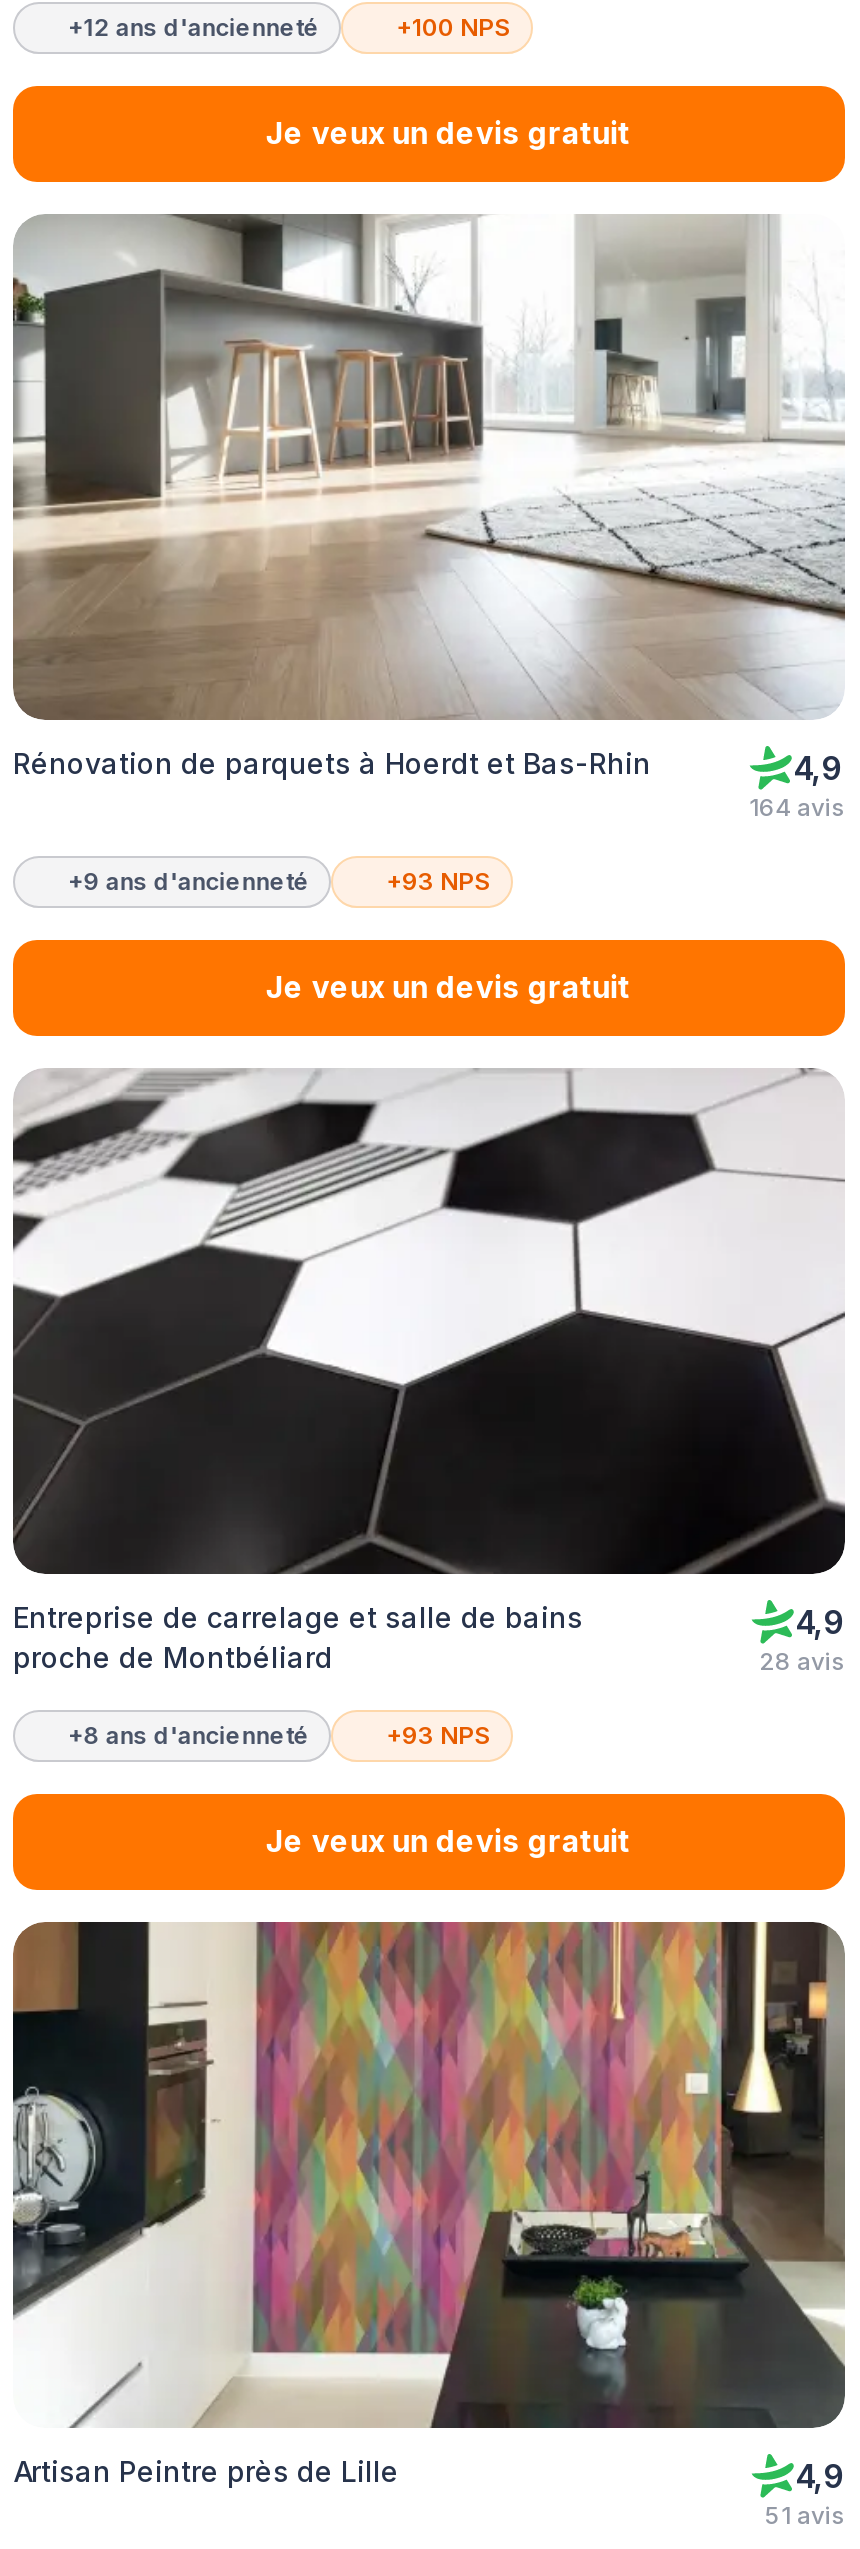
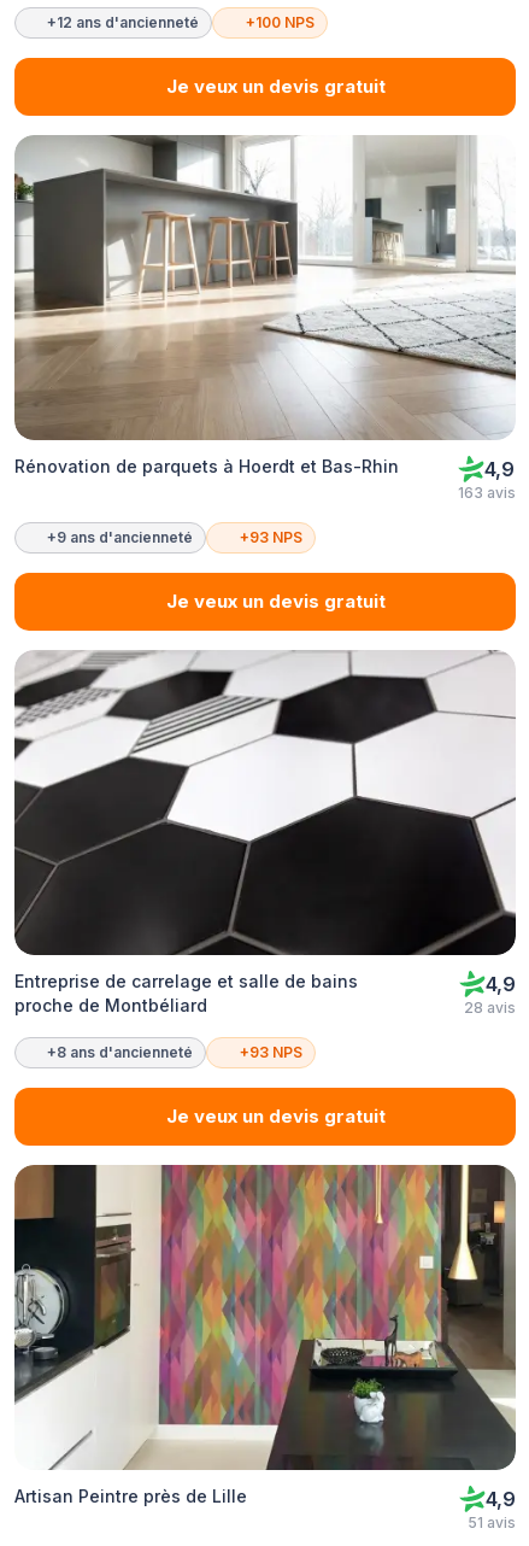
[749,792,845,822] 164 avis -> [458,484,516,502] 163 avis

